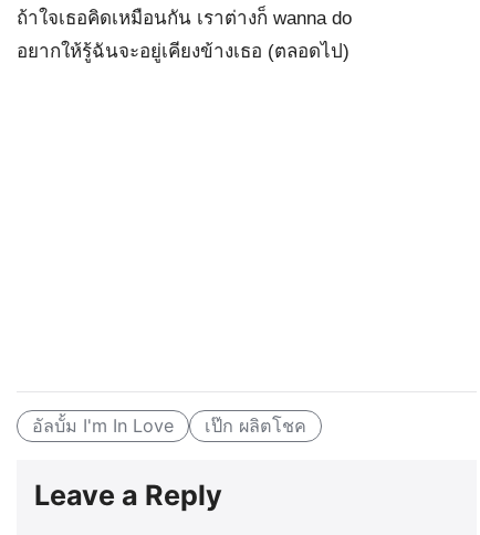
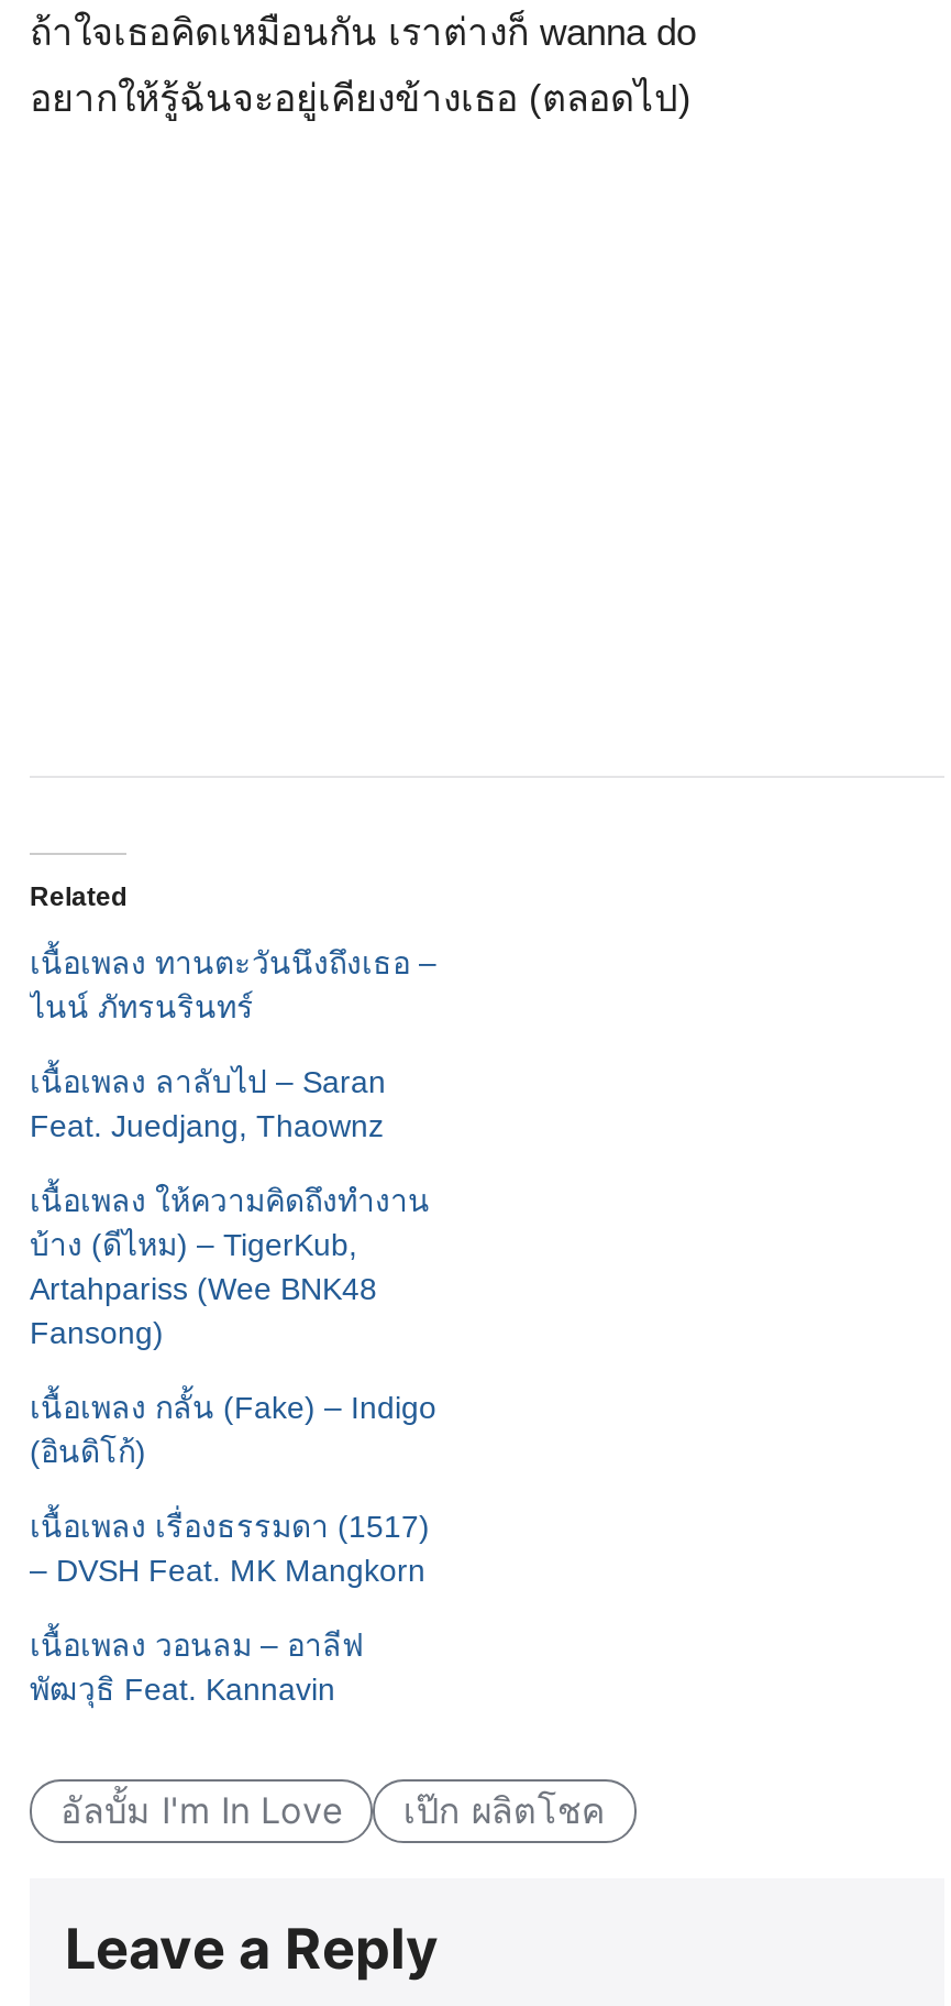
none -> [30,881,436,1706] Related | เนื้อเพลง ทานตะวันนึงถึงเธอ – | ไนน์ ภัทรนรินทร์ | เนื้อเพลง ลาลับไป – Saran | Feat. Juedjang, Thaownz | เนื้อเพลง ให้ความคิดถึงทำงาน | บ้าง (ดีไหม) – TigerKub, | Artahpariss (Wee BNK48 | Fansong) | เนื้อเพลง กลั้น (Fake) – Indigo | (อินดิโก้) | เนื้อเพลง เรื่องธรรมดา (1517) | – DVSH Feat. MK Mangkorn | เนื้อเพลง วอนลม – อาลีฟ | พัฒวุธิ Feat. Kannavin

